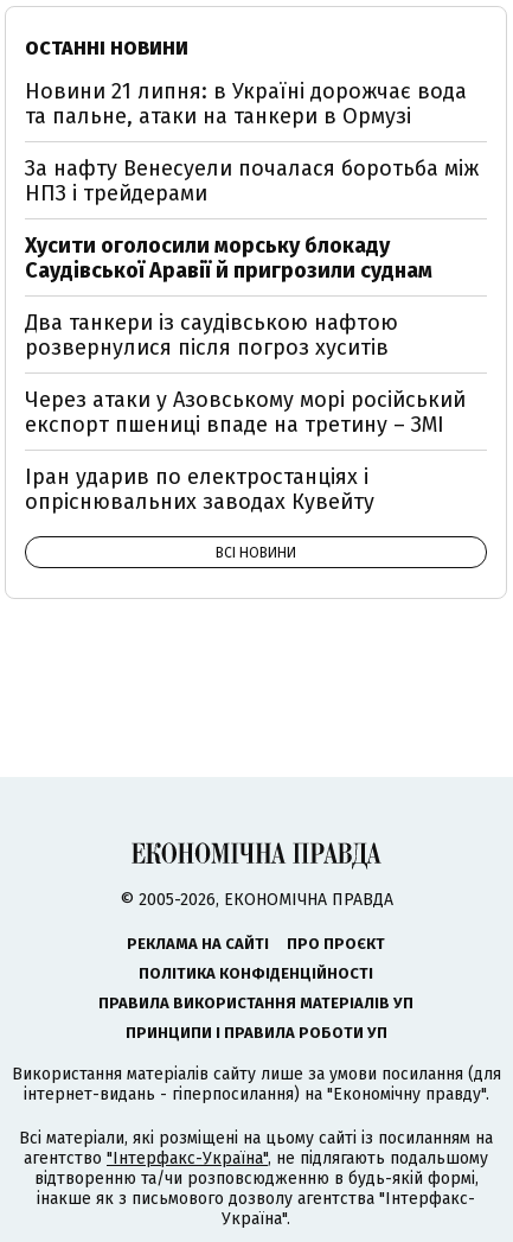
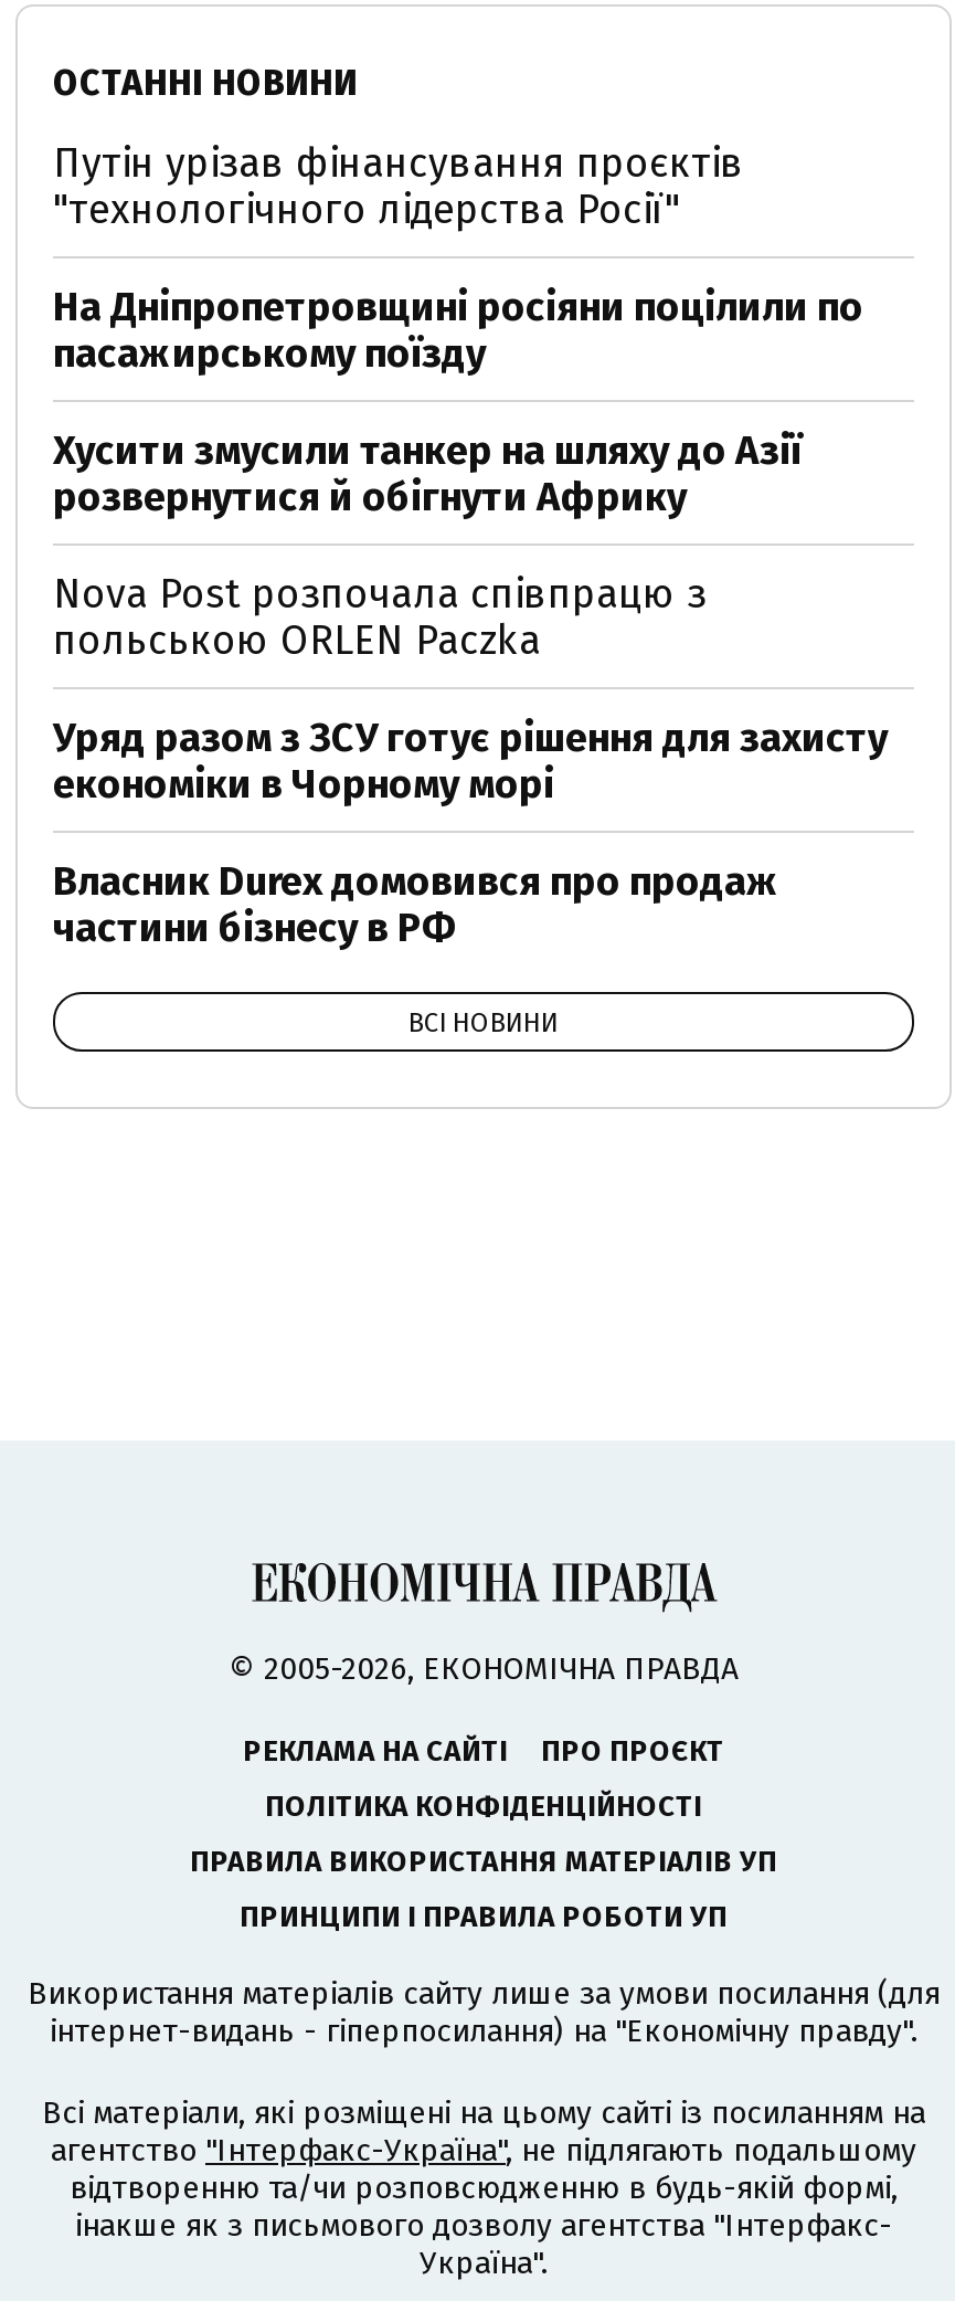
[25,78,467,129] Новини 21 липня: в Україні дорожчає вода | та пальне, атаки на танкери в Ормузі -> [53,139,744,234] Путін урізав фінансування проєктів | "технологічного лідерства Росії"
[25,155,479,206] За нафту Венесуели почалася боротьба між | НПЗ і трейдерами -> [53,283,863,378] На Дніпропетровщині росіяни поцілили по | пасажирському поїзду
[25,233,432,284] Хусити оголосили морську блокаду | Саудівської Аравії й пригрозили суднам -> [53,426,802,521] Хусити змусили танкер на шляху до Азії | розвернутися й обігнути Африку
[25,310,398,361] Два танкери із саудівською нафтою | розвернулися після погроз хуситів -> [53,570,707,665] Nova Post розпочала співпрацю з | польською ORLEN Paczka
[25,387,466,438] Через атаки у Азовському морі російський | експорт пшениці впаде на третину – ЗМІ -> [53,714,888,809] Уряд разом з ЗСУ готує рішення для захисту | економіки в Чорному морі
[25,464,374,515] Іран ударив по електростанціях і | опріснювальних заводах Кувейту -> [53,857,779,952] Власник Durex домовився про продаж | частини бізнесу в РФ

